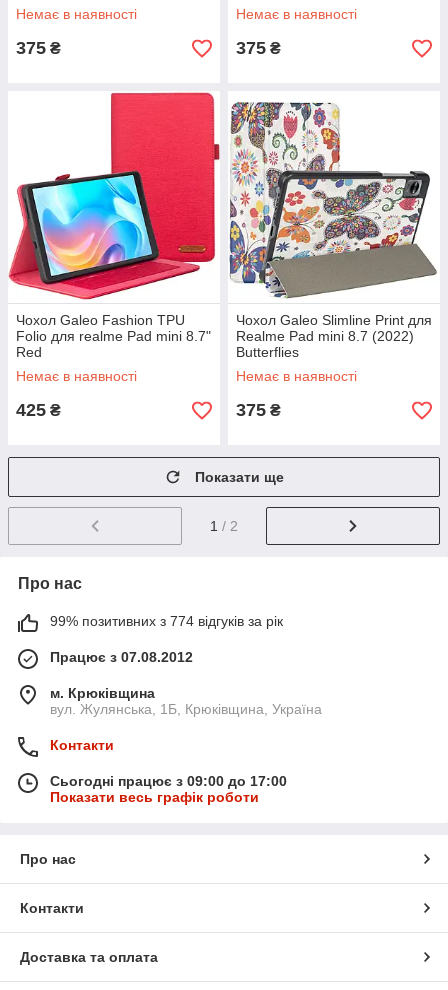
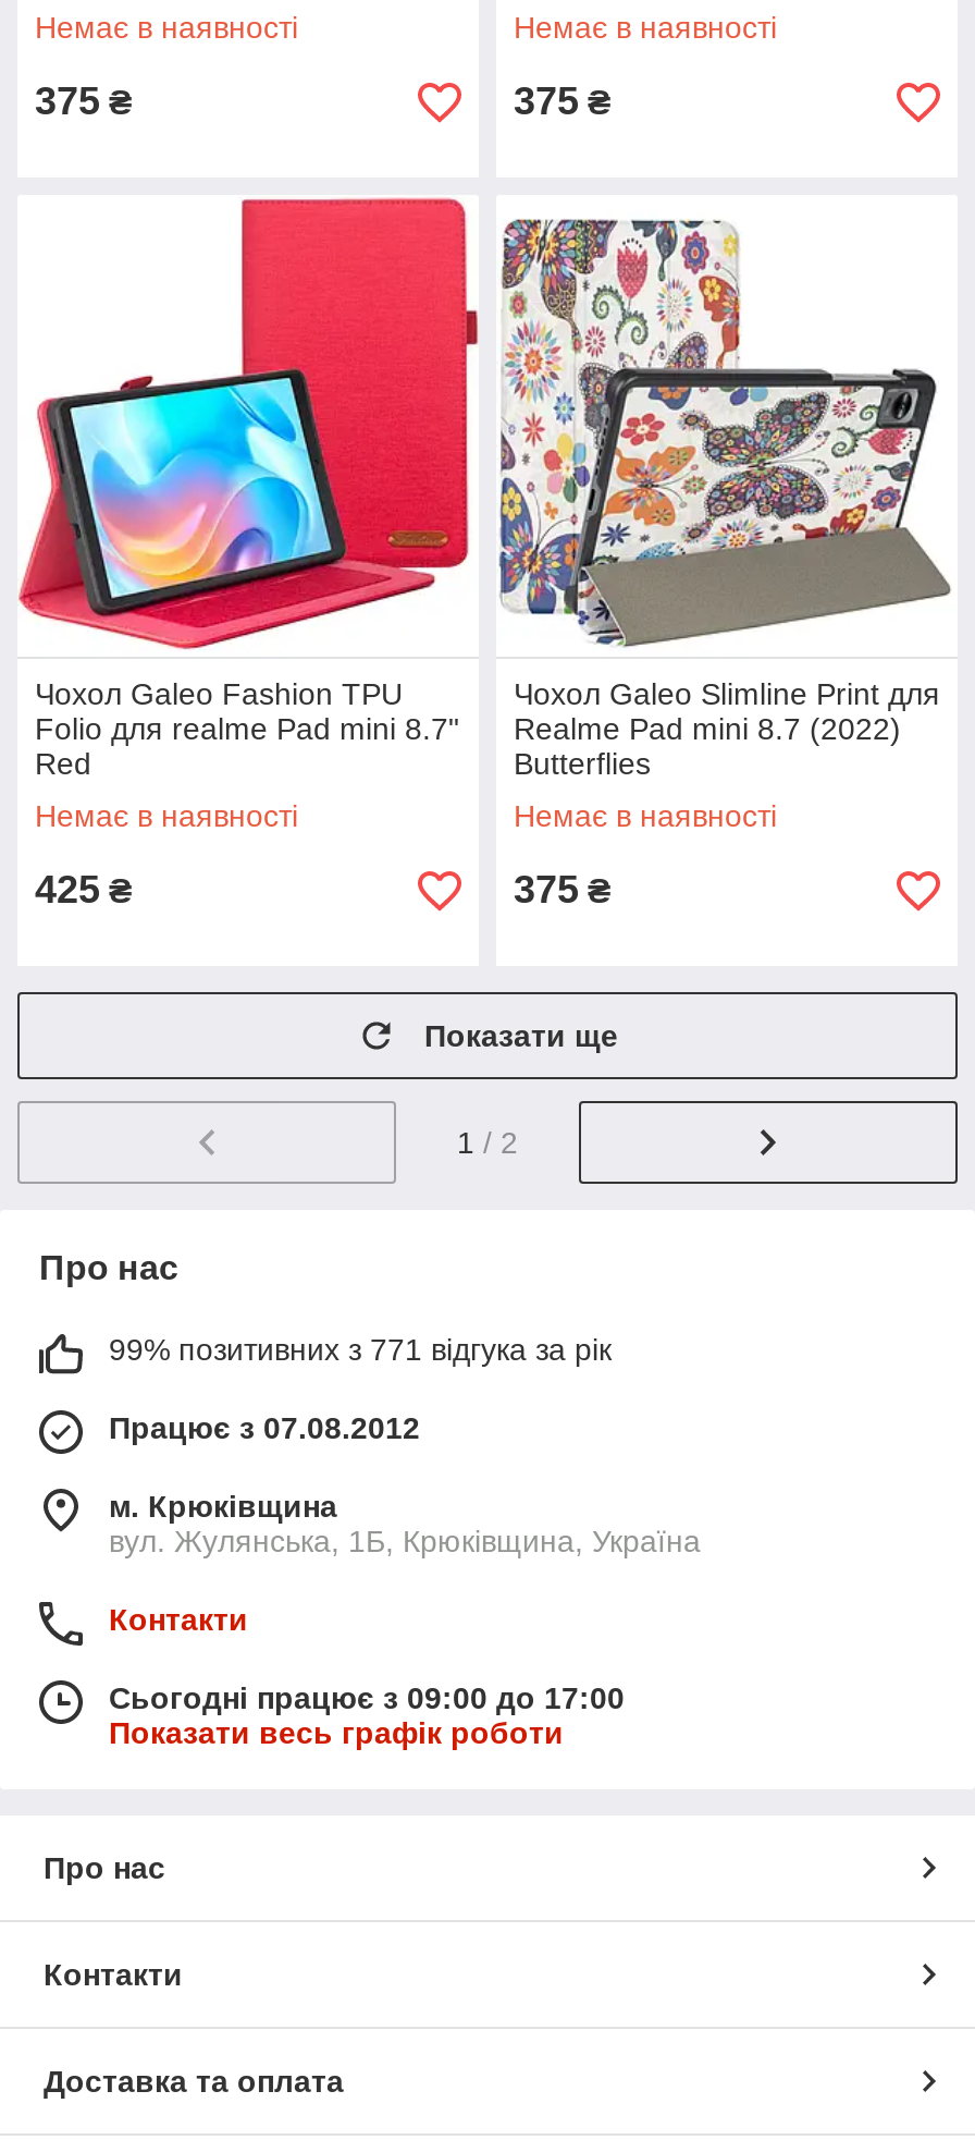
[50,613,283,629] 99% позитивних з 774 відгуків за рік -> [109,1332,612,1367] 99% позитивних з 771 відгука за рік

